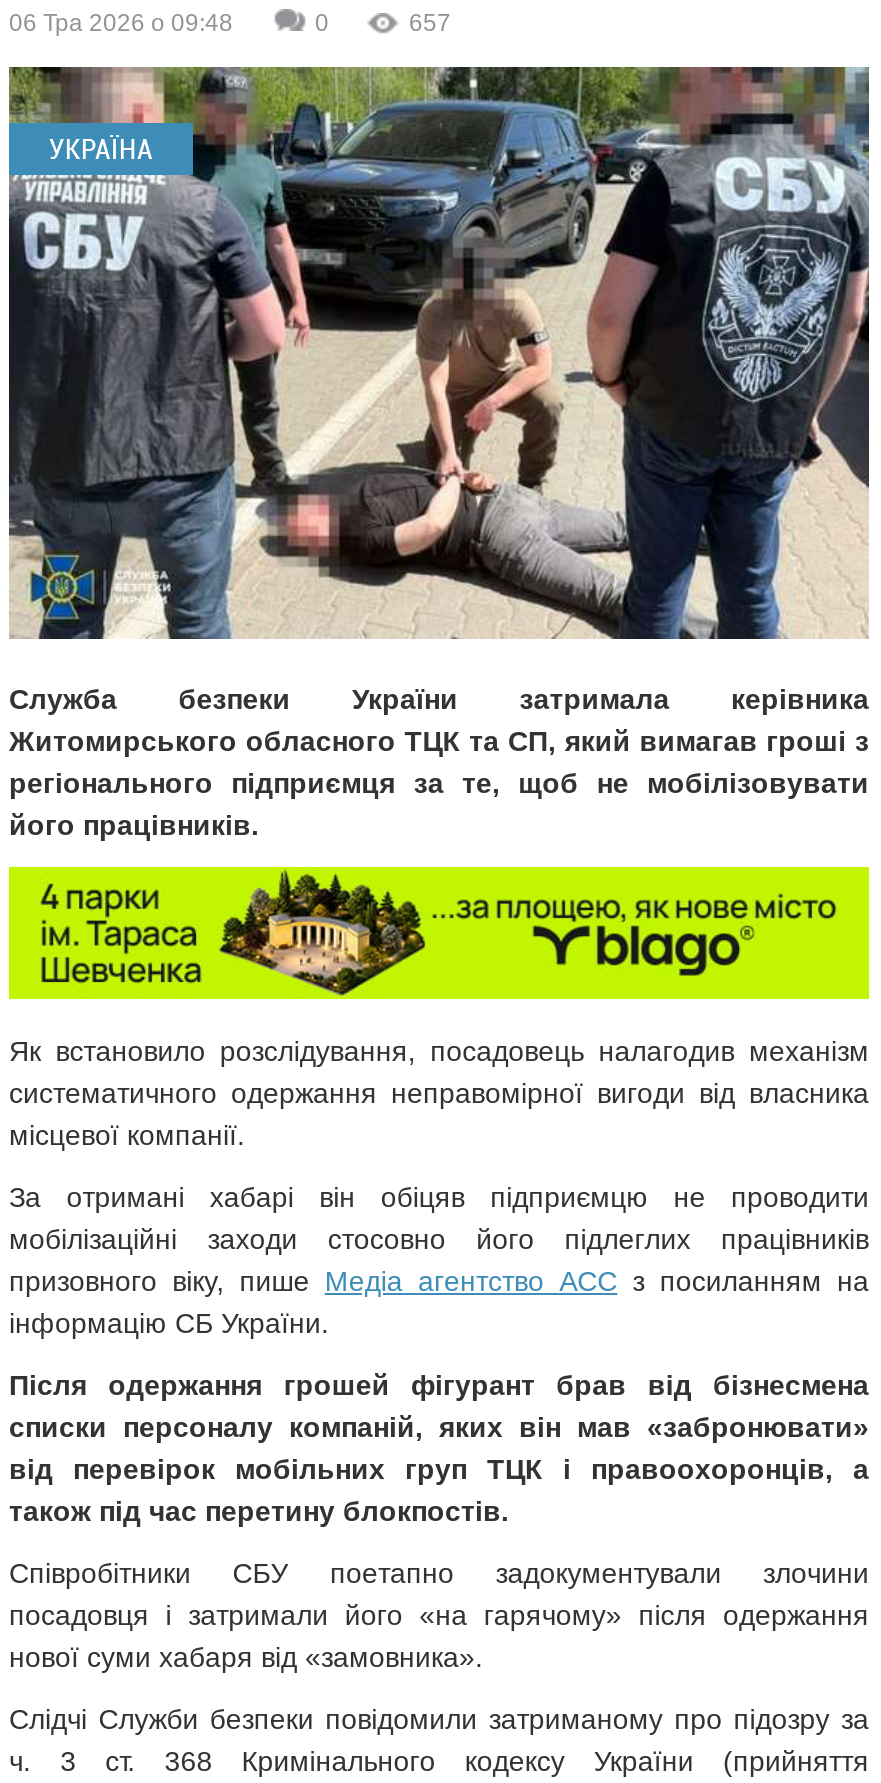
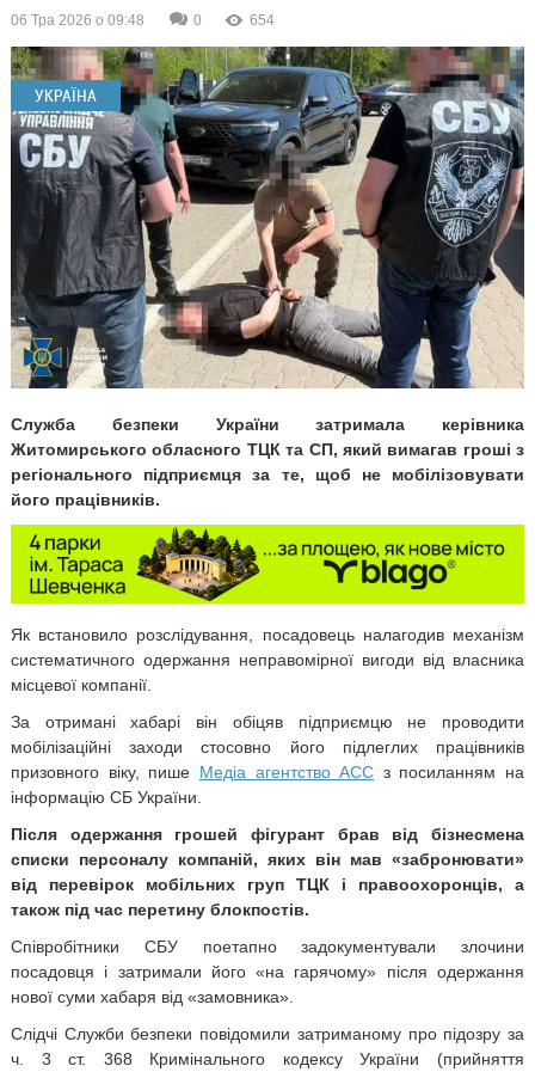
[409,9,451,37] 657 -> [250,12,275,29] 654

